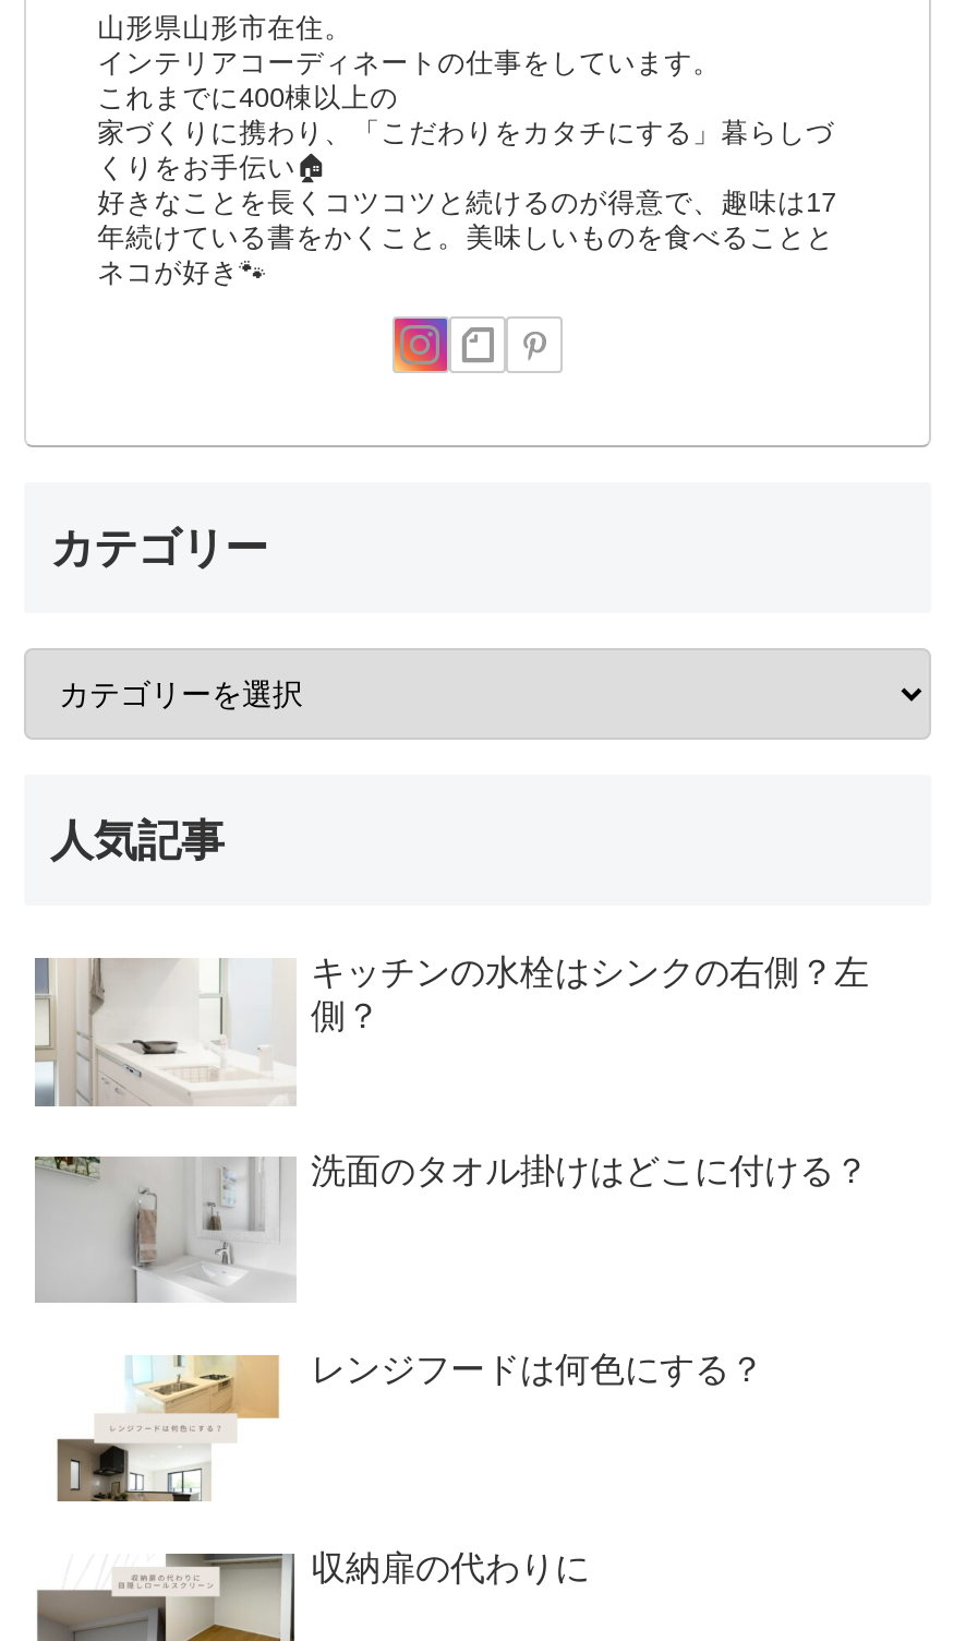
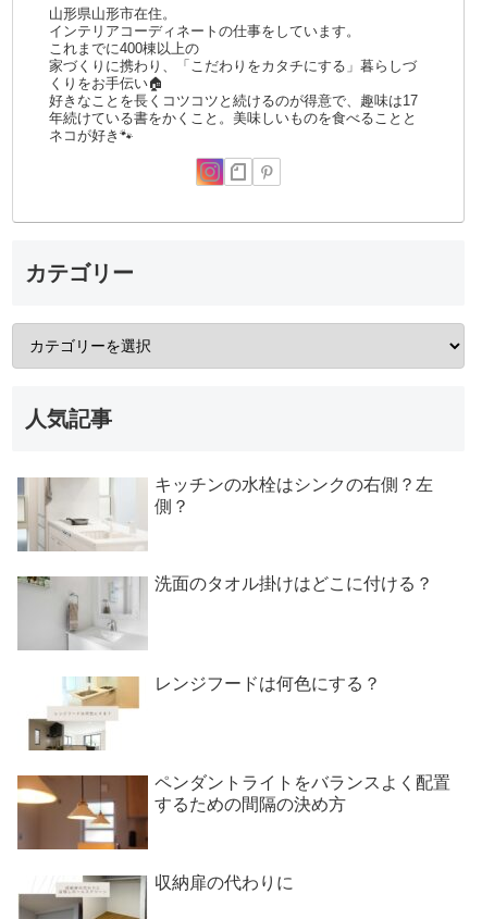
none -> [16,773,451,850] [image] | ペンダントライトをバランスよく配置 | するための間隔の決め方

